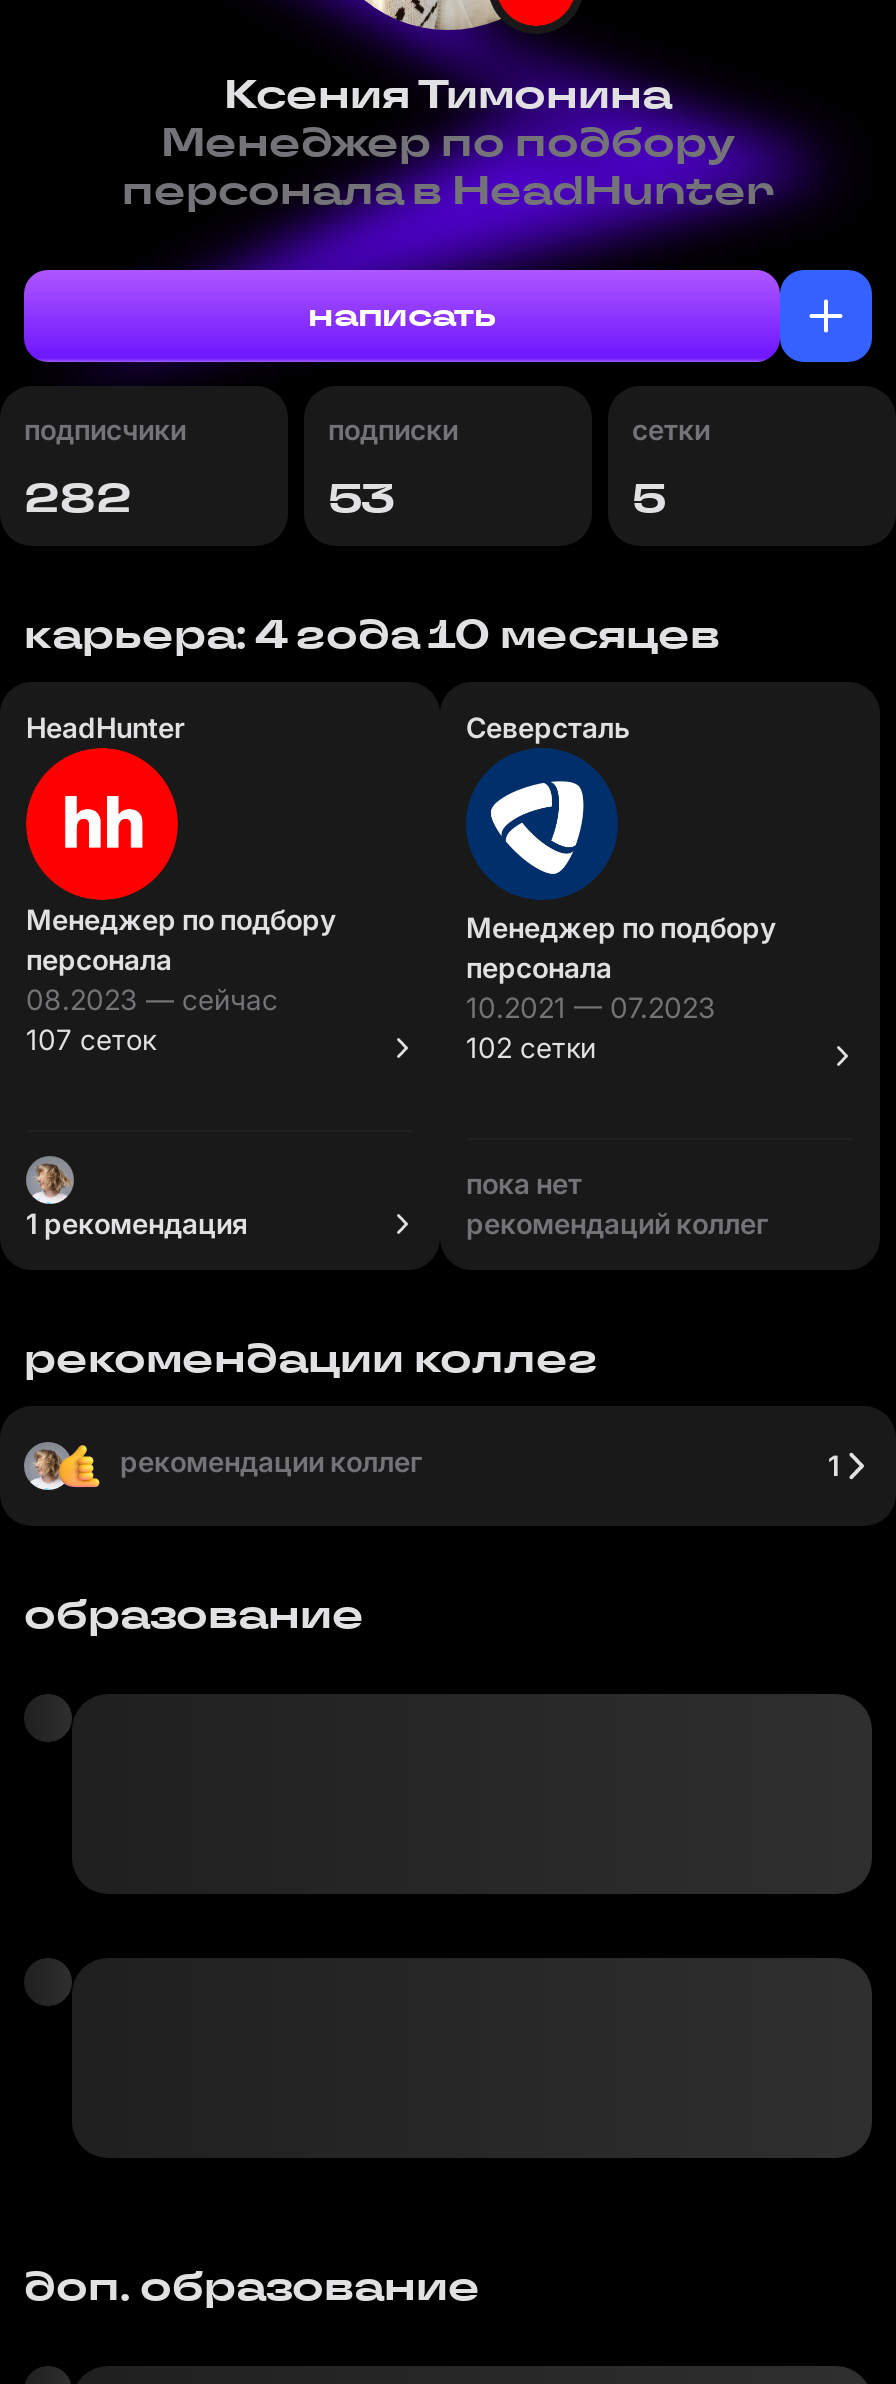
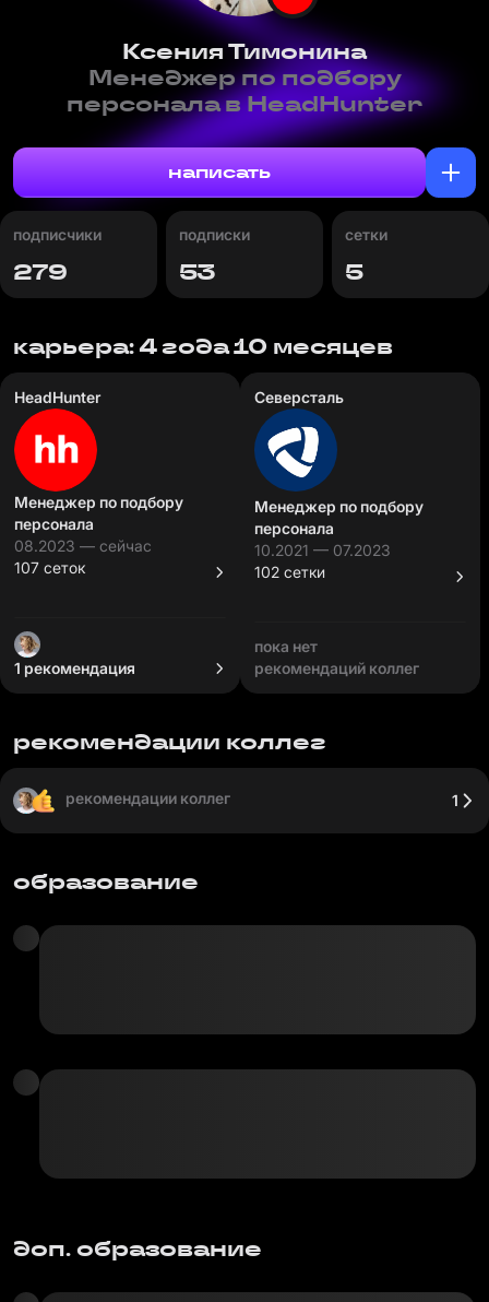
[24,470,132,526] 282 -> [13,257,68,287] 279

